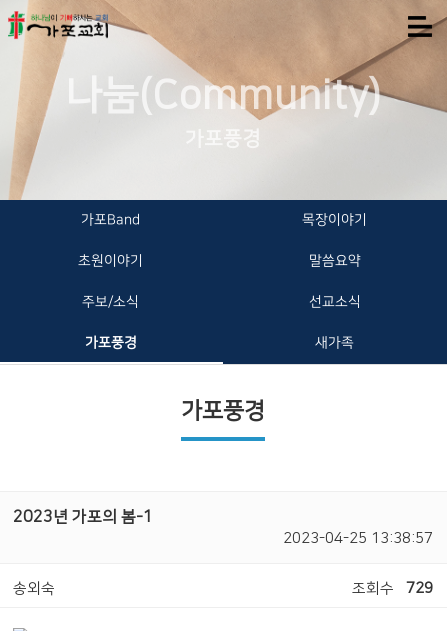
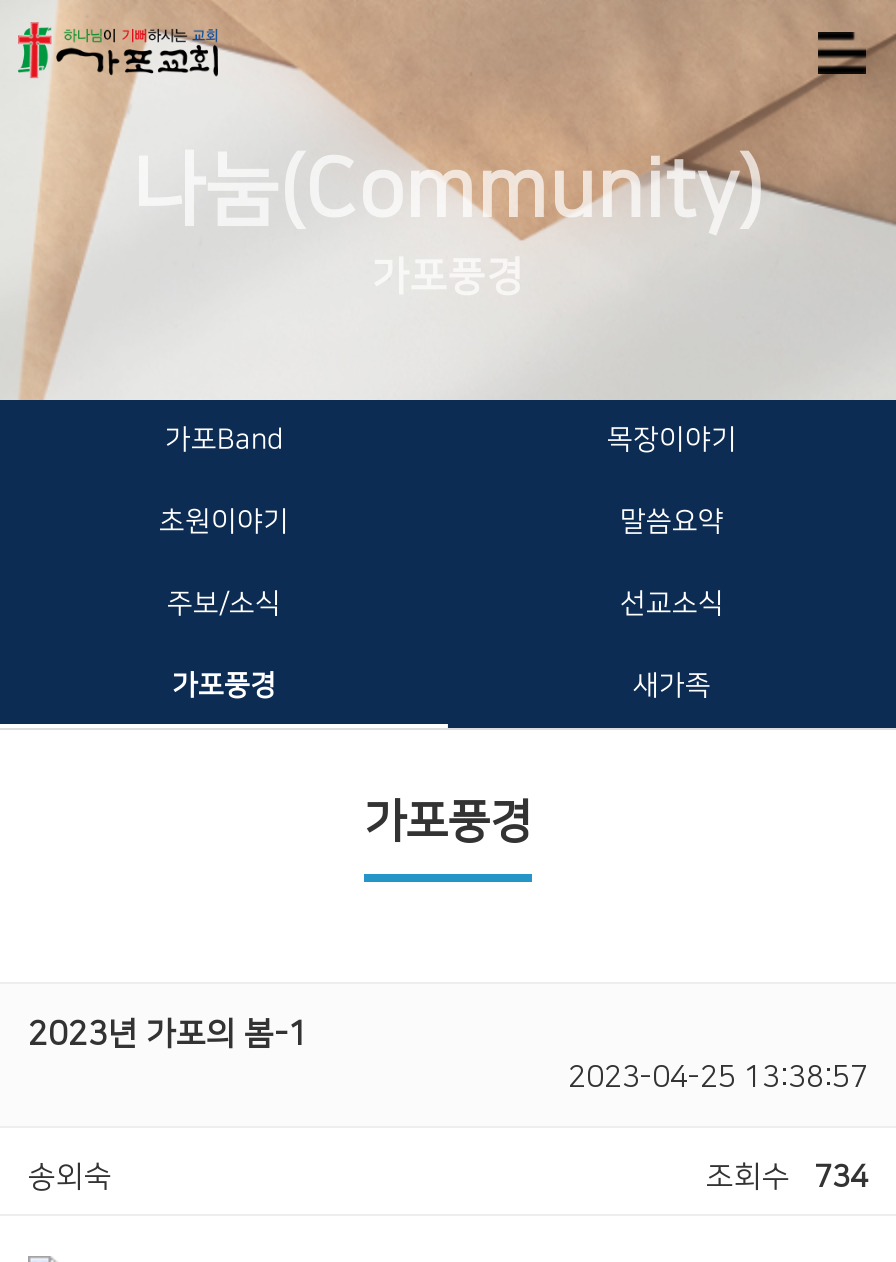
[352,580,433,597] 조회수 729 -> [706,1160,868,1194] 조회수 734

